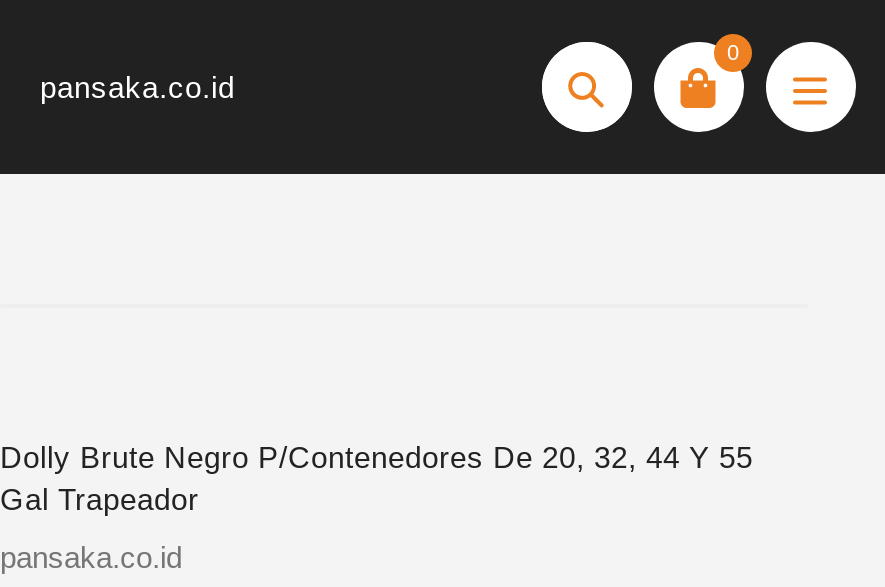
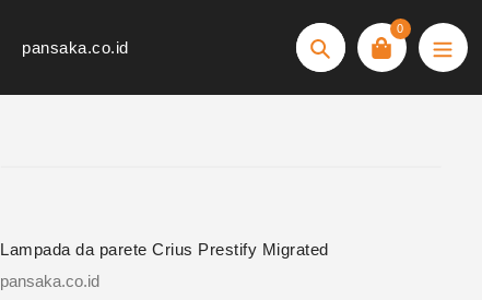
[0,440,753,516] Dolly Brute Negro P/Contenedores De 20, 32, 44 Y 55 | Gal Trapeador -> [0,240,328,259] Lampada da parete Crius Prestify Migrated

